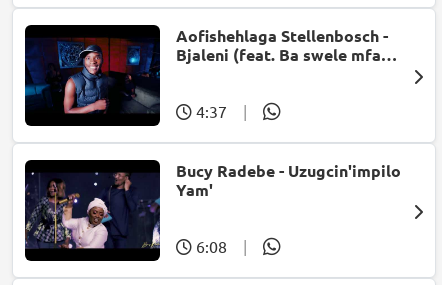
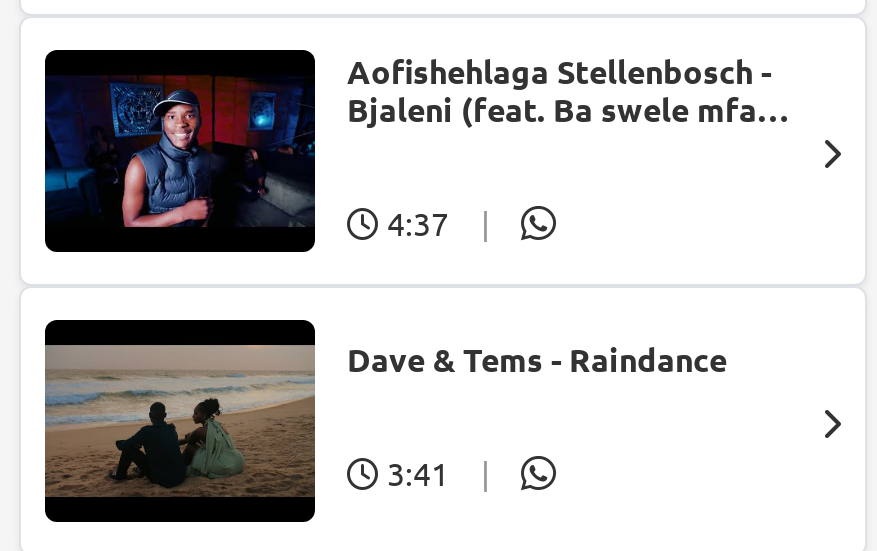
[24,160,401,271] [image] | Bucy Radebe - Uzugcin'impilo | Yam' -> [43,339,727,526] [image] | Dave & Tems - Raindance
[196,236,227,256] 6:08 -> [387,453,449,493] 3:41

